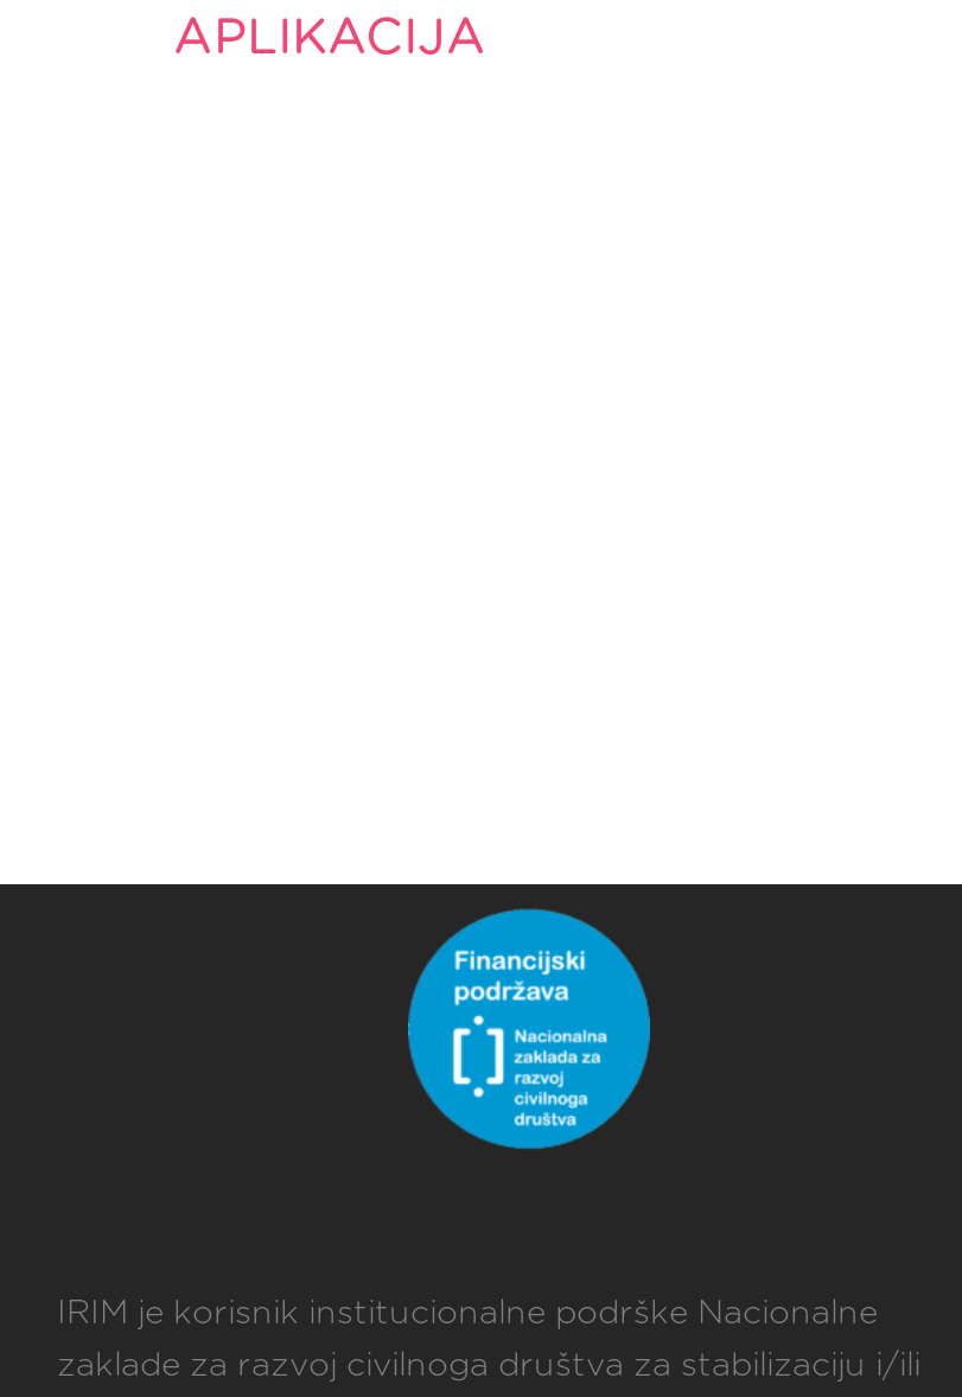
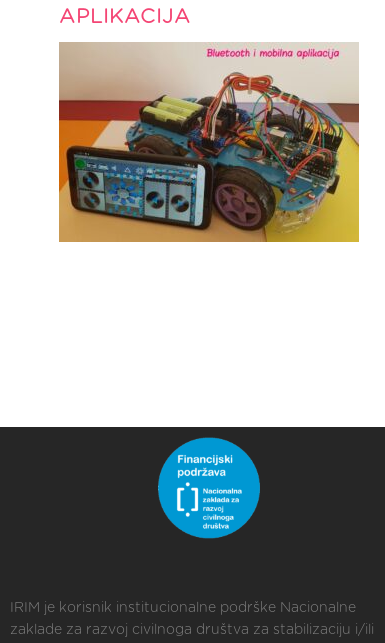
none -> [58,41,360,243] [image]

